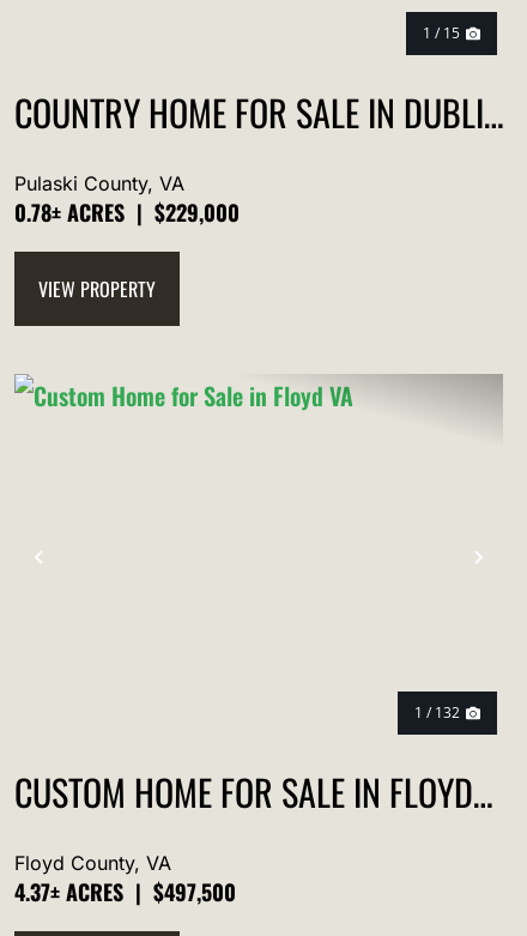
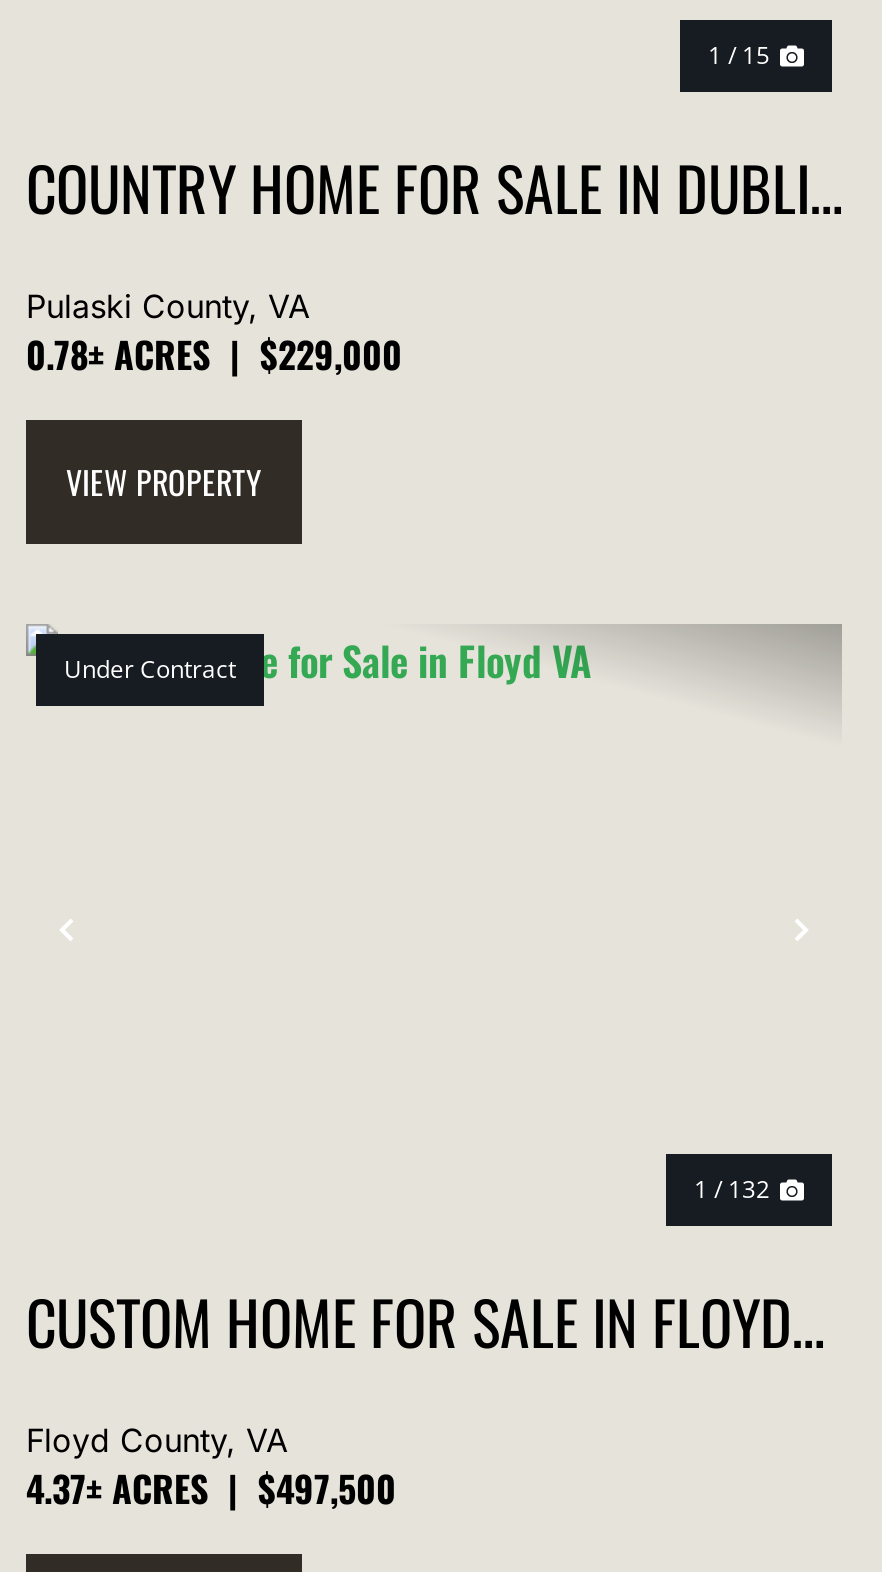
none -> [64,652,236,686] Under Contract

